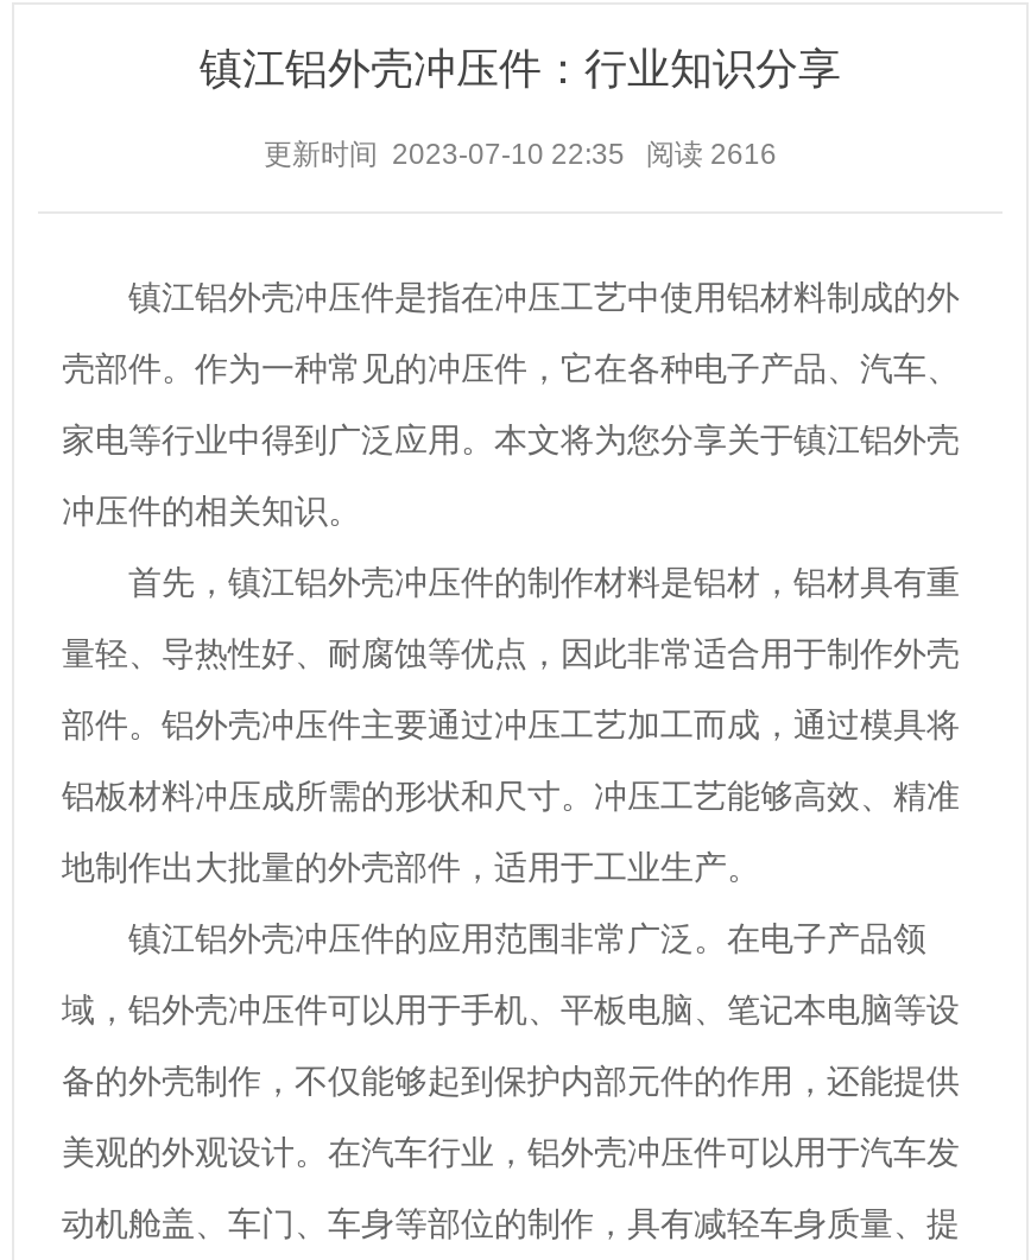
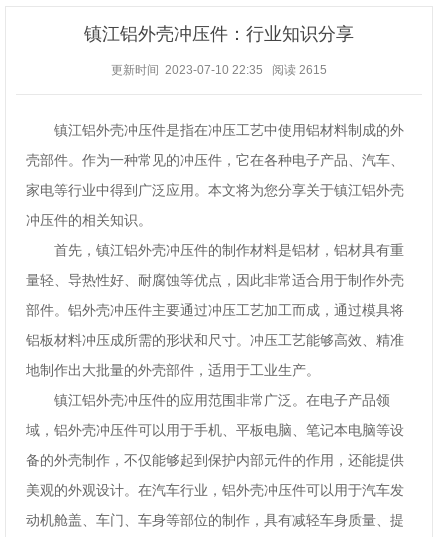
[264,138,777,171] 更新时间 2023-07-10 22:35 阅读2616 -> [111,63,327,77] 更新时间 2023-07-10 22:35 阅读2615

